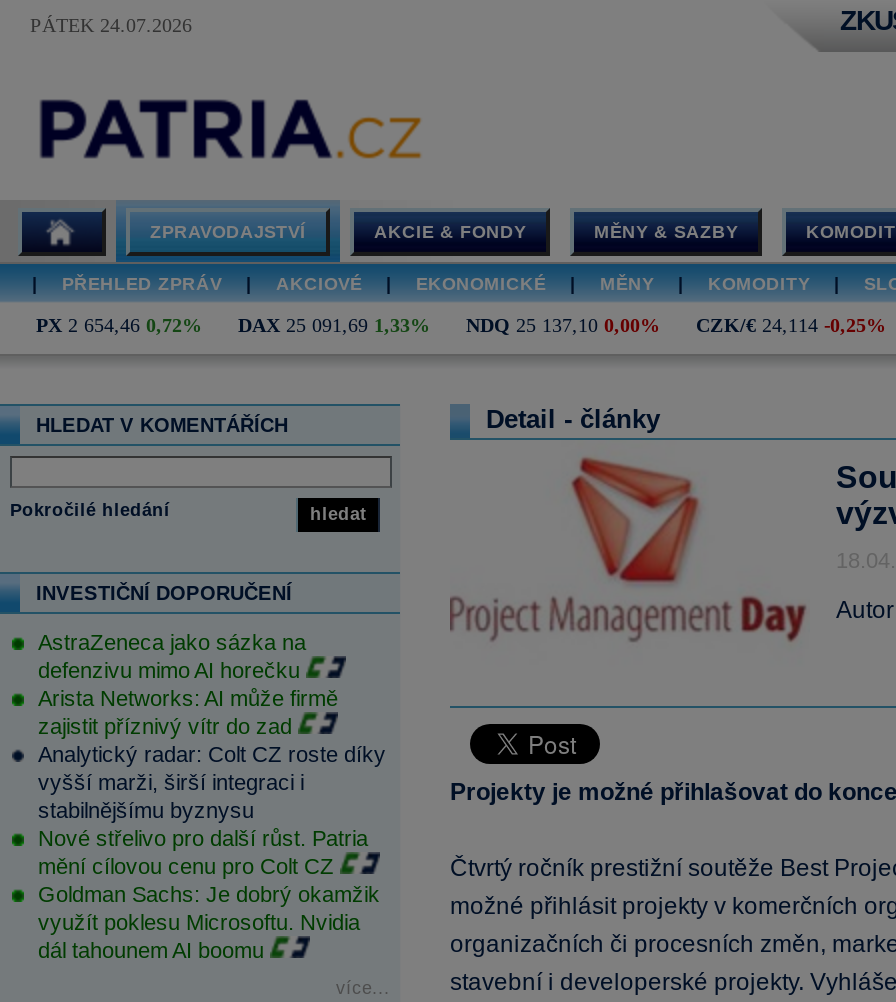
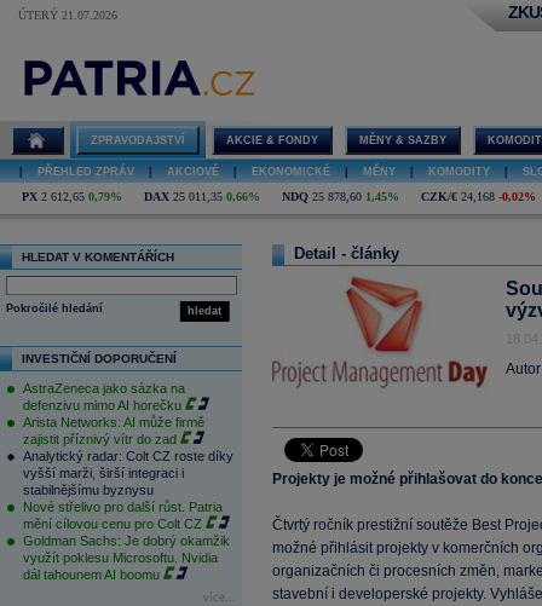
[30,14,192,36] PÁTEK 24.07.2026 -> [18,8,117,22] ÚTERÝ 21.07.2026
[36,314,202,336] PX 2 654,46 0,72% -> [22,190,122,203] PX 2 612,65 0,79%
[238,314,430,336] DAX 25 091,69 1,33% -> [144,190,260,203] DAX 25 011,35 0,66%
[466,314,660,336] NDQ 25 137,10 0,00% -> [282,190,399,203] NDQ 25 878,60 1,45%
[696,314,886,336] CZK/€ 24,114 -0,25% -> [421,190,536,203] CZK/€ 24,168 -0,02%

